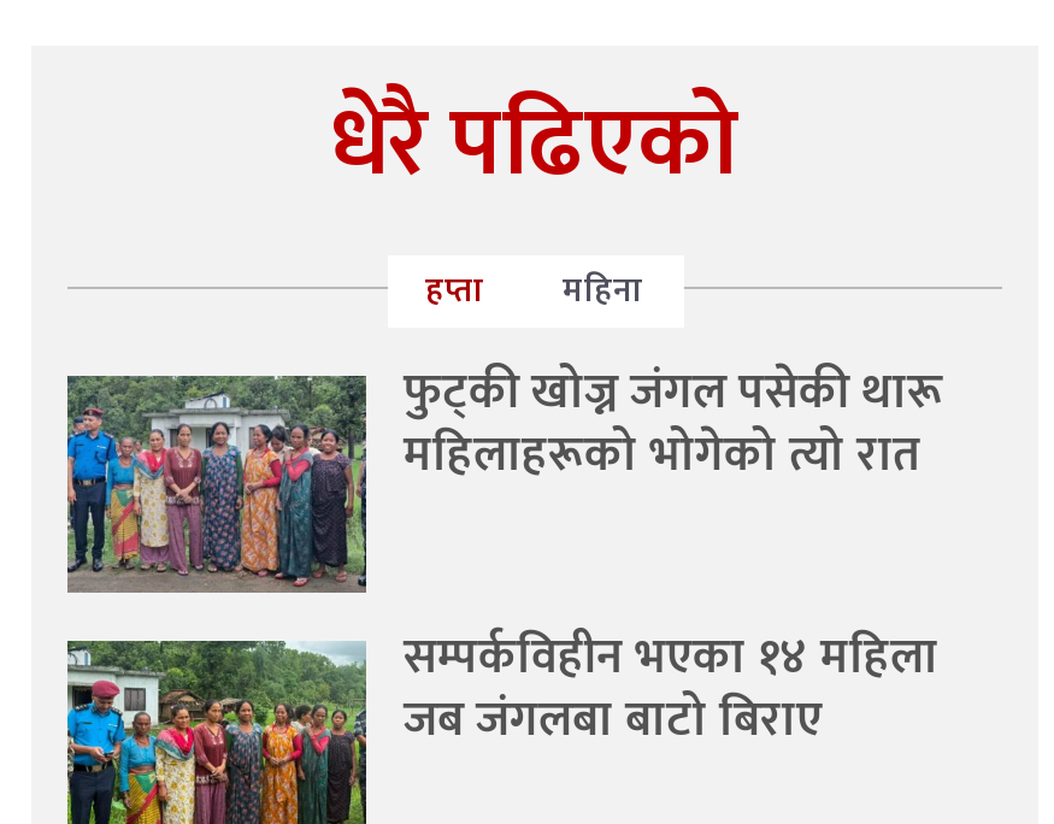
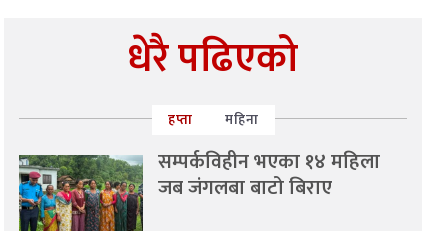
[67,351,943,595] [image] | फुट्की खोज्न जंगल पसेकी थारू | महिलाहरूको भोगेको त्यो रात -> none

